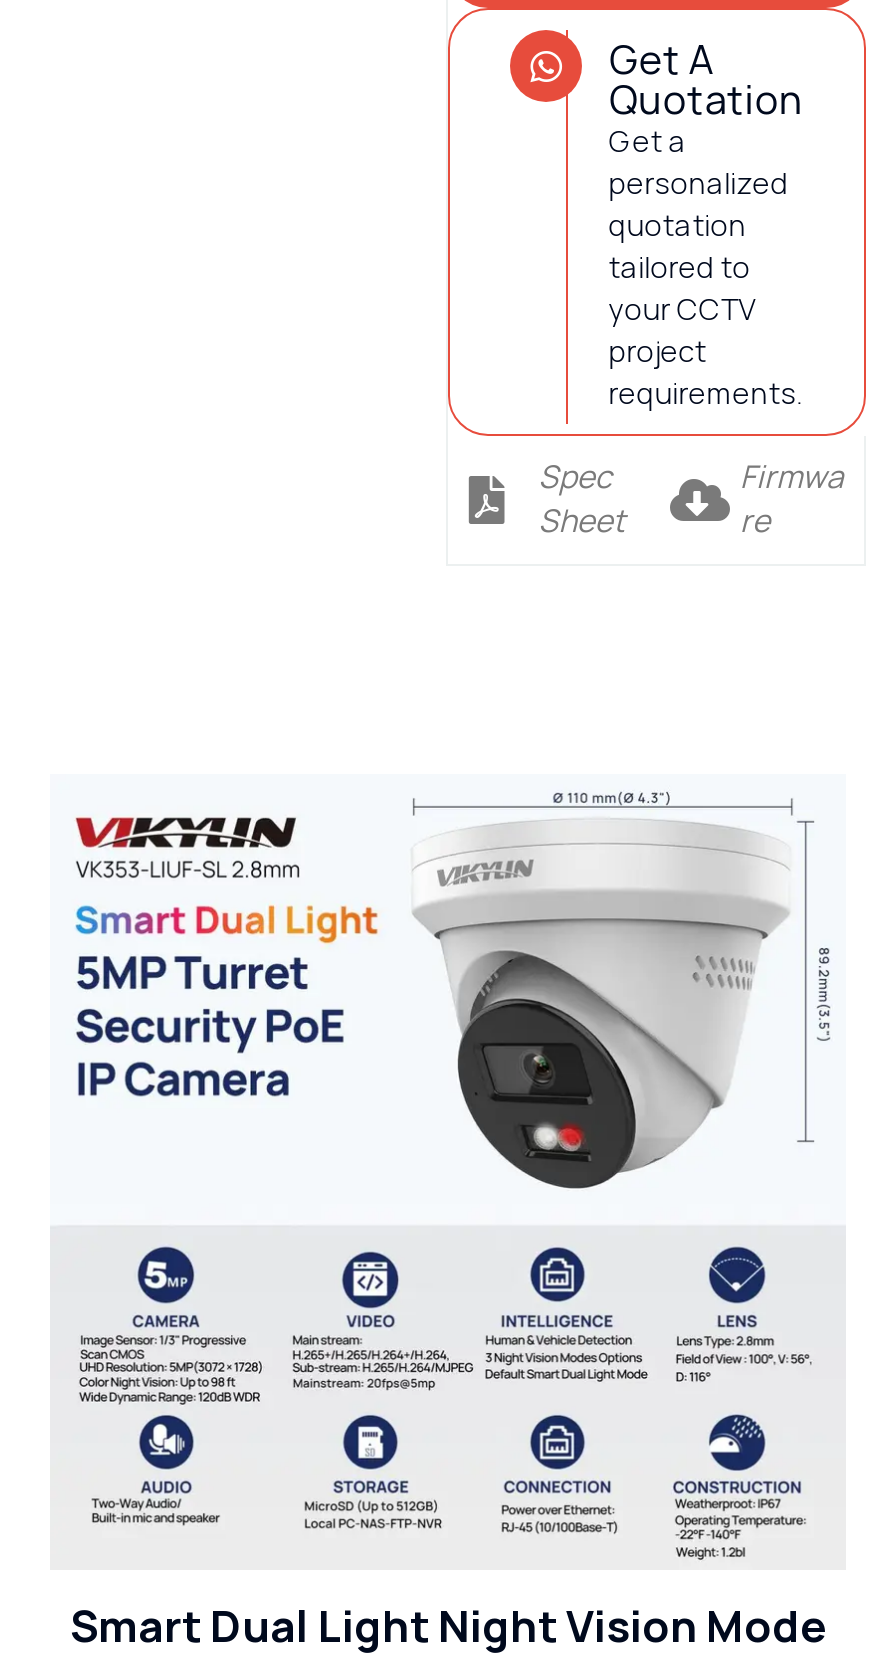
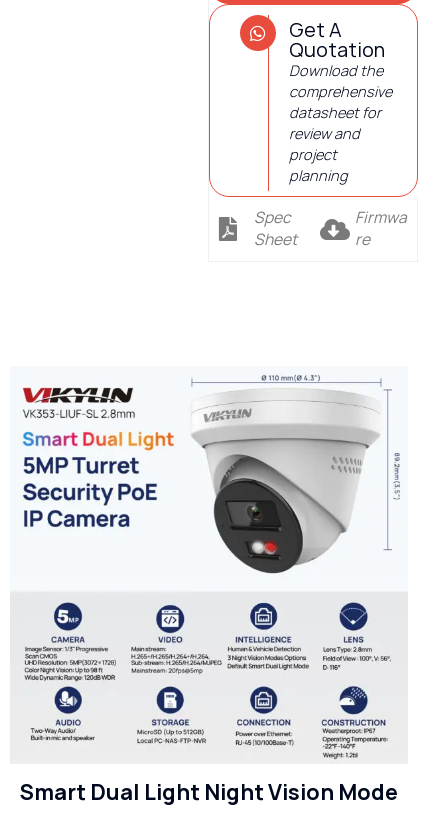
[608,121,788,327] Get a | personalized | quotation | tailored to | your CCTV -> [289,61,392,143] Download the | comprehensive | datasheet for | review and
[608,373,802,411] requirements. -> [289,166,348,185] planning

